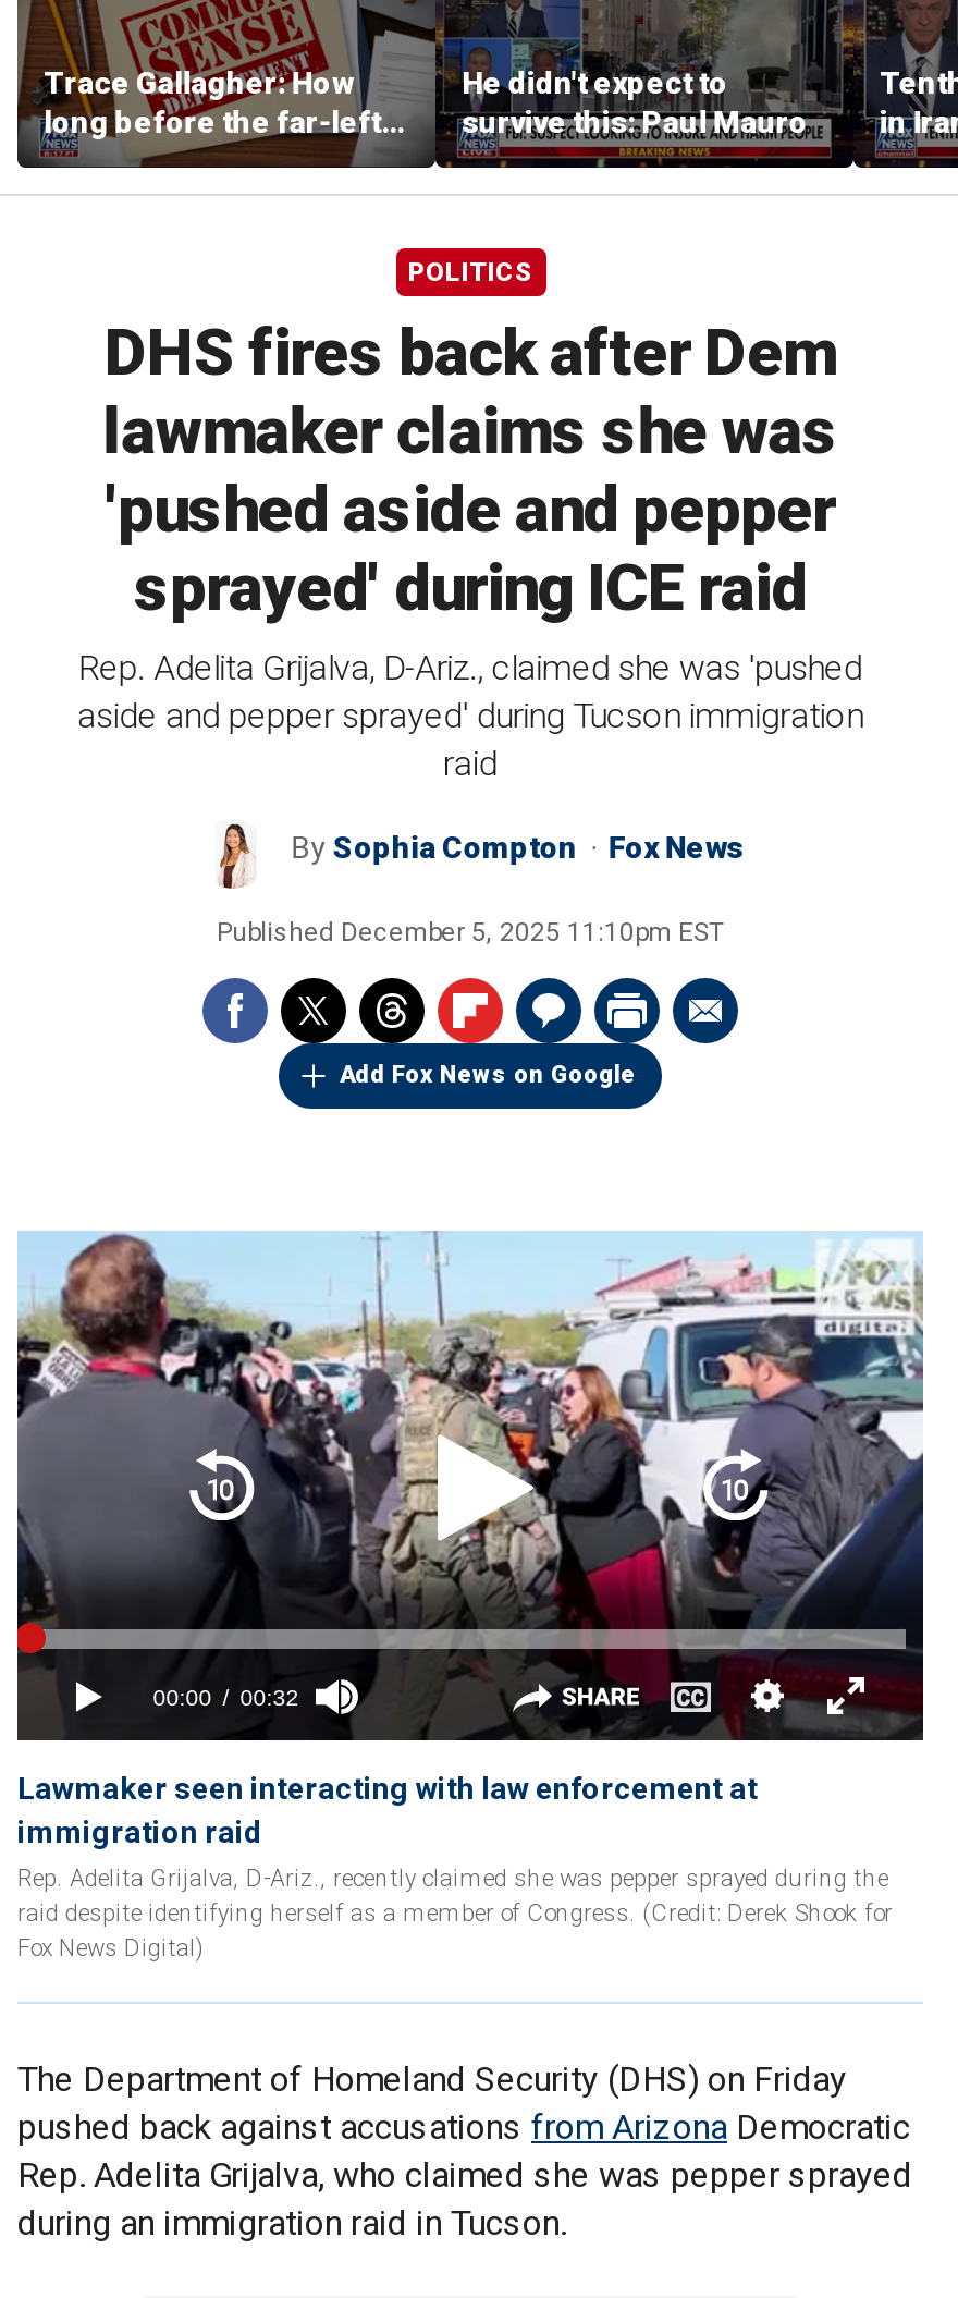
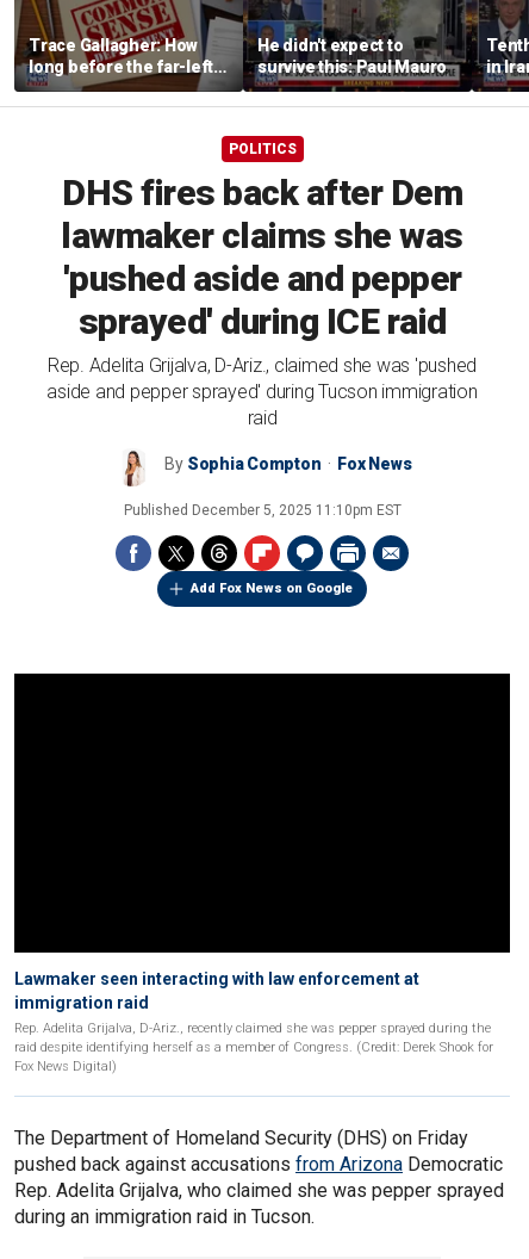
[15,1231,925,1740] [image] -> none

